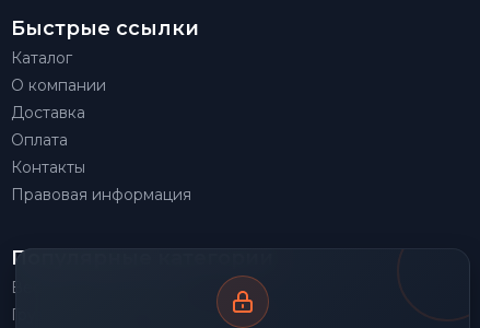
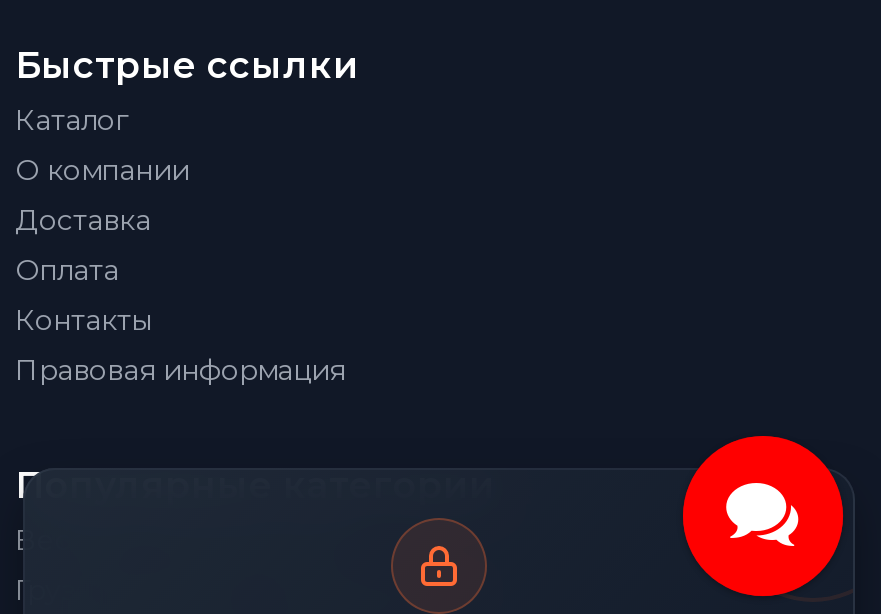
none -> [681,434,845,598] [image]

